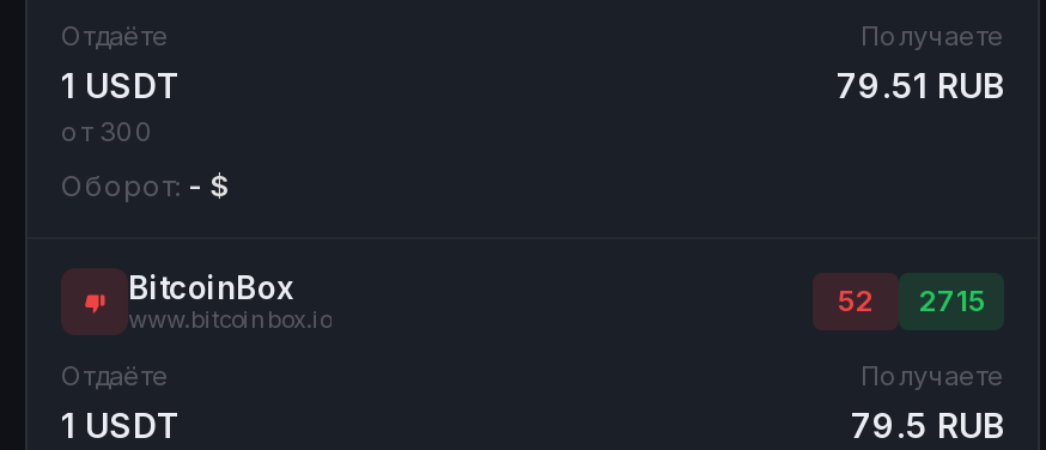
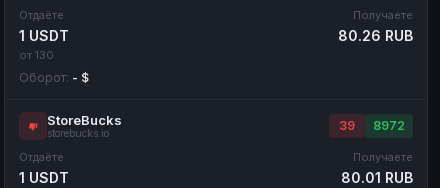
[837,63,1004,104] 79.51 RUB -> [338,26,413,43] 80.26 RUB
[61,114,154,147] от 300 -> [19,47,54,61] от 130
[128,268,332,333] BitcoinBox | www.bitcoinbox.io -> [47,112,122,139] StoreBucks | storebucks.io
[838,281,985,317] 52 | 2715 -> [339,117,405,132] 39 | 8972
[851,403,1004,444] 79.5 RUB -> [341,168,413,185] 80.01 RUB

